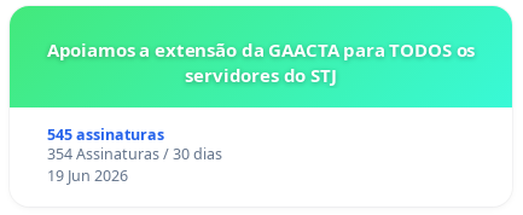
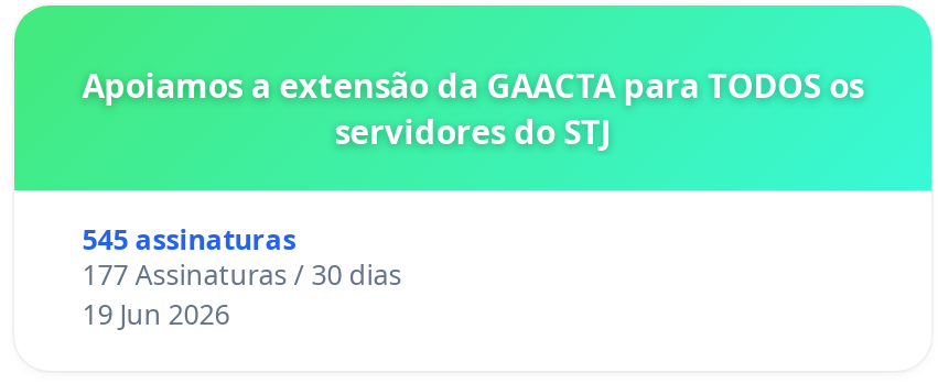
[47,143,222,164] 354 Assinaturas / 30 dias -> [82,256,402,293] 177 Assinaturas / 30 dias

